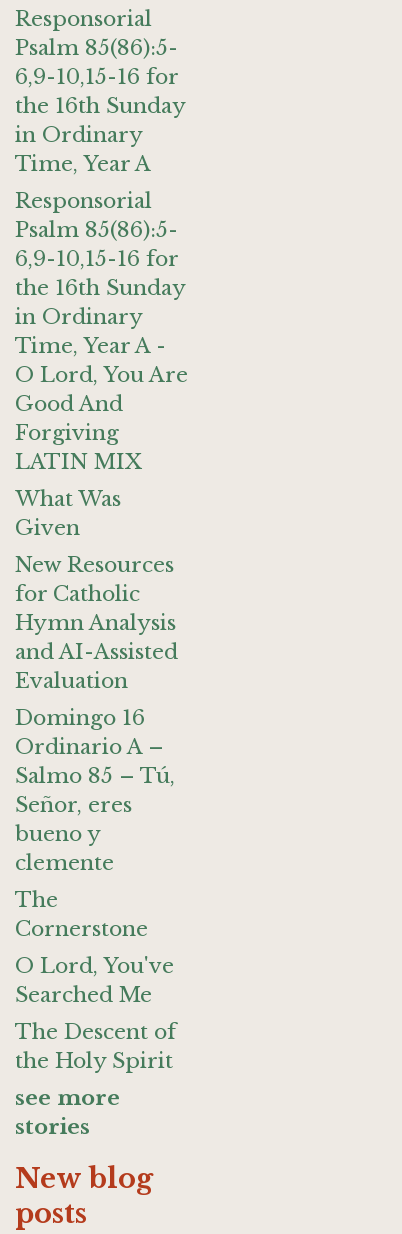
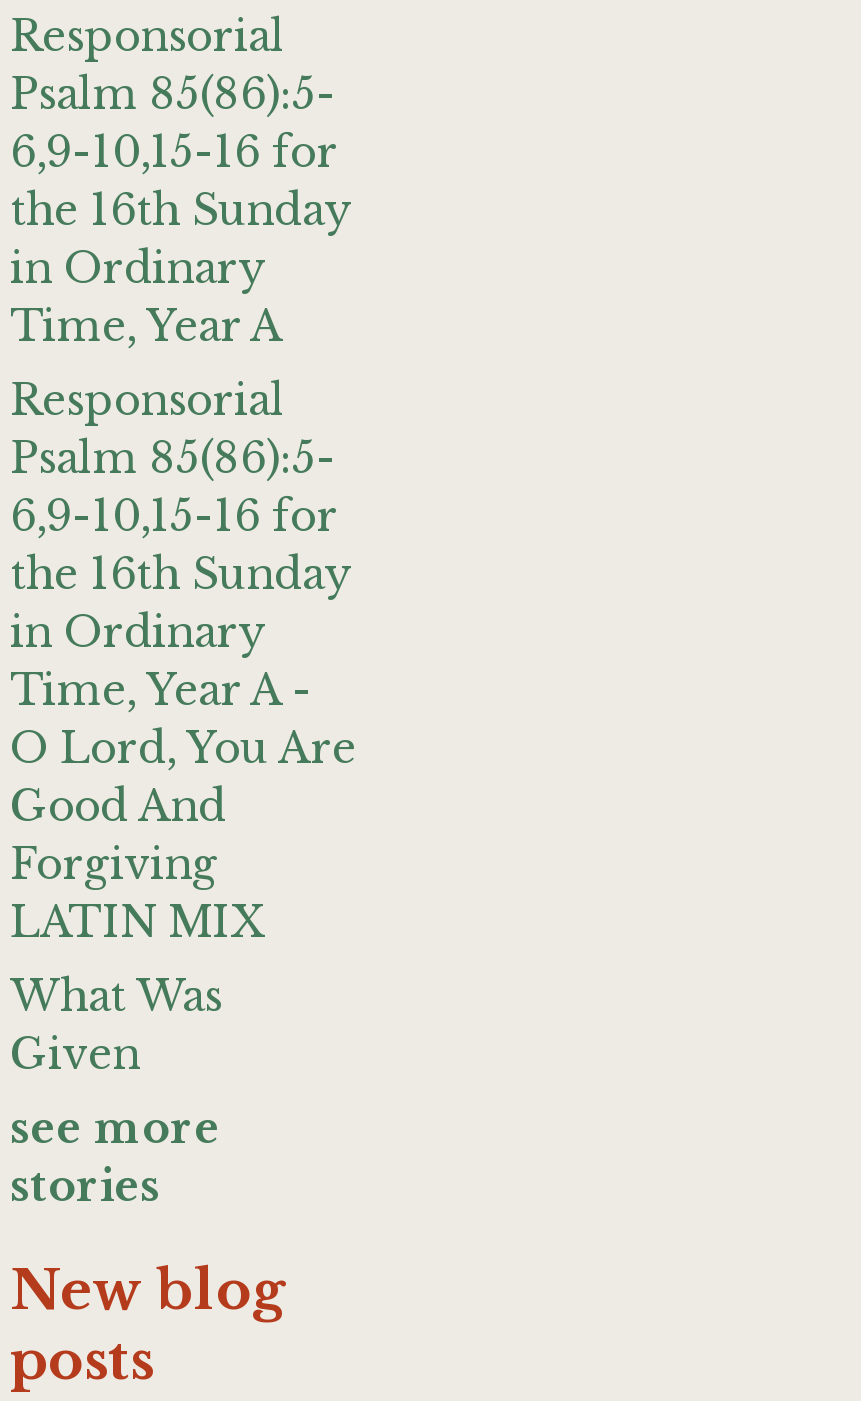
[15,552,178,1074] New Resources | for Catholic | Hymn Analysis | and AI-Assisted | Evaluation | Domingo 16 | Ordinario A – | Salmo 85 – Tú, | Señor, eres | bueno y | clemente | The | Cornerstone | O Lord, You've | Searched Me | The Descent of | the Holy Spirit -> none

